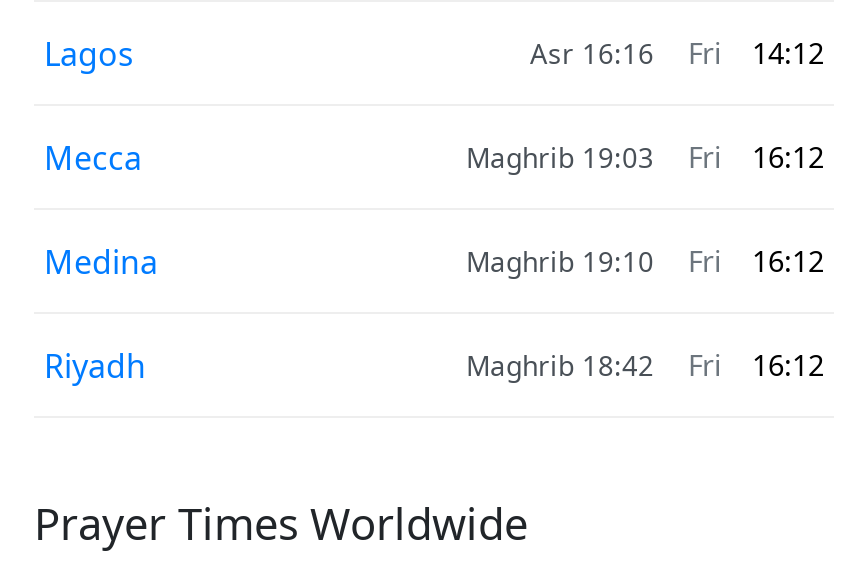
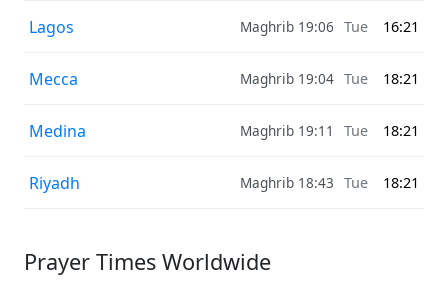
[530,33,824,72] Asr 16:16 | Fri | 14:12 -> [240,16,419,36] Maghrib 19:06 Tue | 16:21
[466,137,824,176] Maghrib 19:03 | Fri | 16:12 -> [240,68,419,88] Maghrib 19:04 Tue | 18:21
[466,241,824,280] Maghrib 19:10 | Fri | 16:12 -> [240,120,419,140] Maghrib 19:11 Tue | 18:21
[466,345,824,384] Maghrib 18:42 | Fri | 16:12 -> [240,172,419,192] Maghrib 18:43 Tue | 18:21

